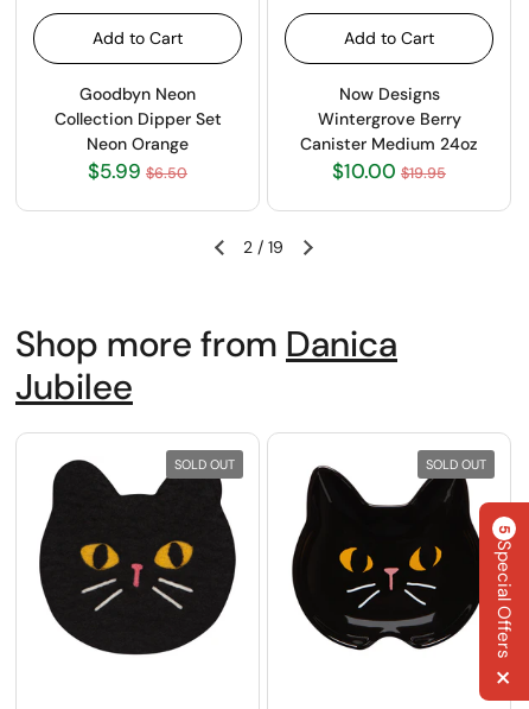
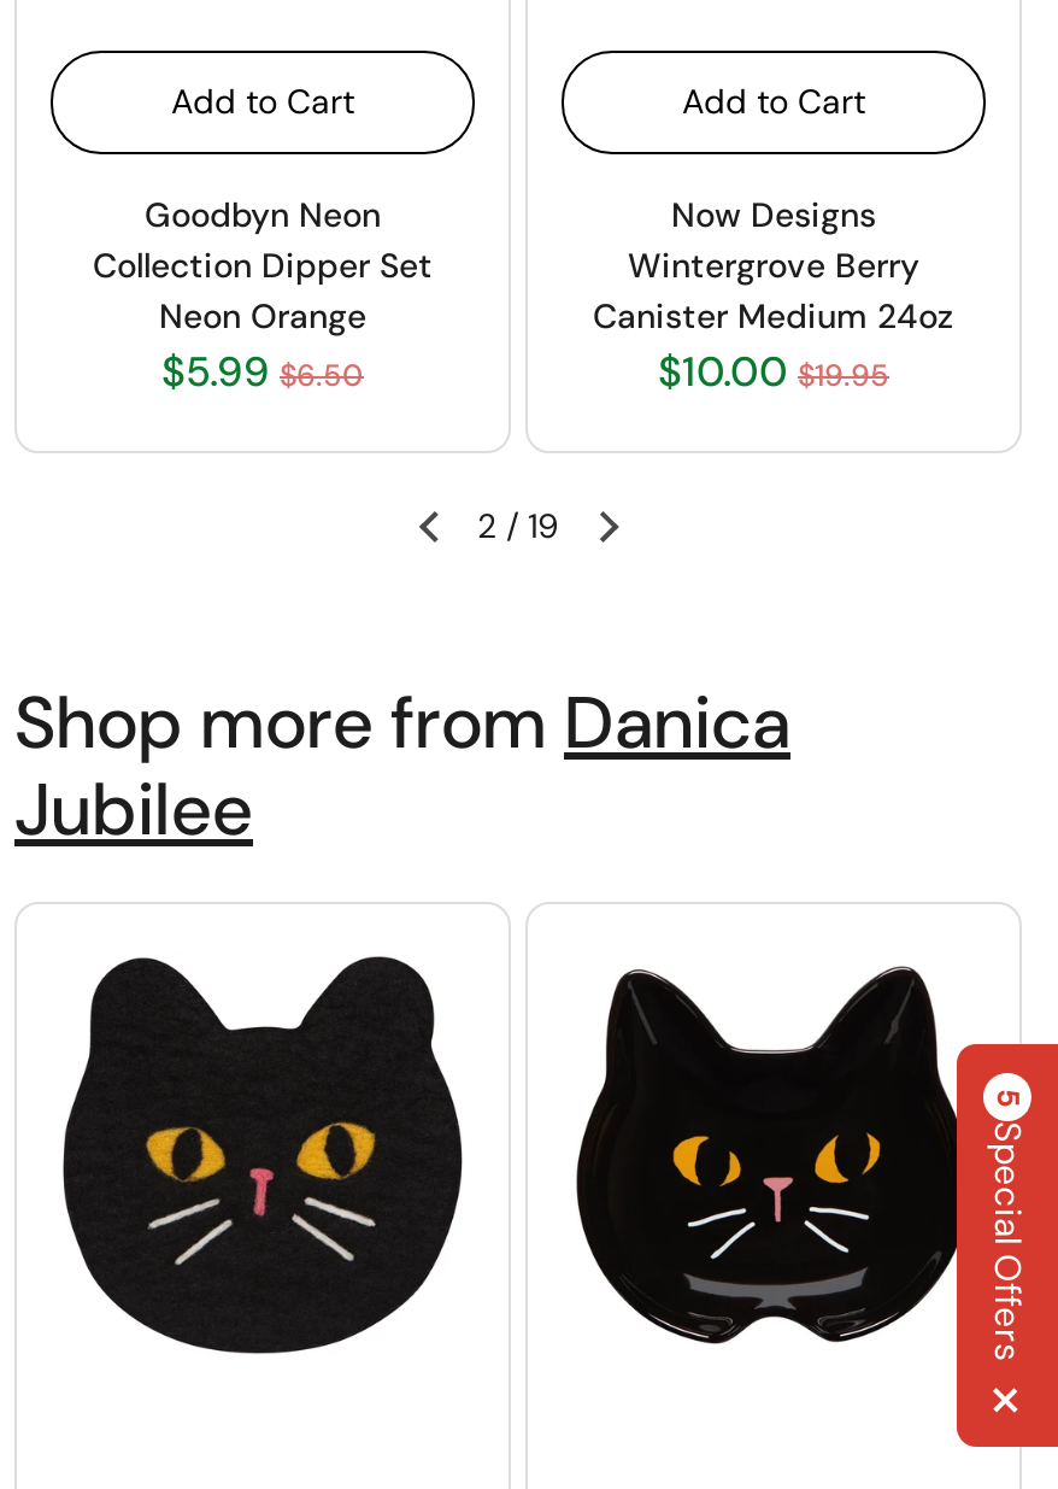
[174,456,235,473] SOLD OUT -> none
[426,456,486,473] SOLD OUT -> none

